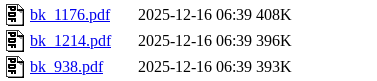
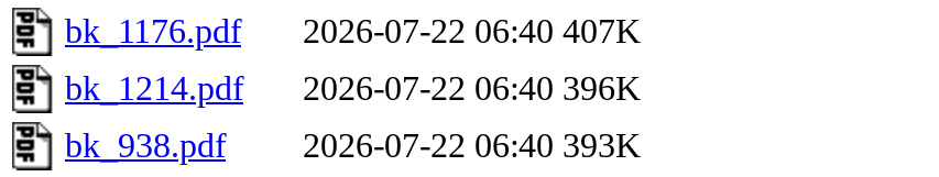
[30,6,292,23] bk_1176.pdf 2025-12-16 06:39 408K -> [65,13,642,50] bk_1176.pdf 2026-07-22 06:40 407K
[30,32,292,49] bk_1214.pdf 2025-12-16 06:39 396K -> [65,70,642,108] bk_1214.pdf 2026-07-22 06:40 396K
[138,58,292,75] 2025-12-16 06:39 393K -> [303,127,642,165] 2026-07-22 06:40 393K

